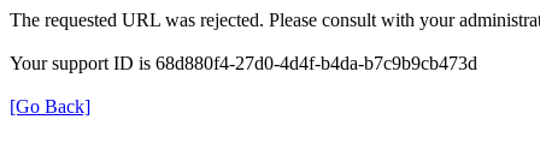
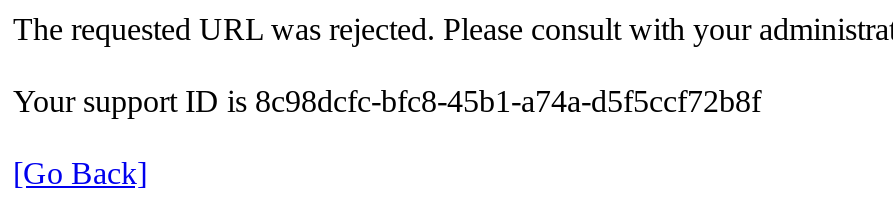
[10,53,477,73] Your support ID is 68d880f4-27d0-4d4f-b4da-b7c9b9cb473d -> [13,84,761,118] Your support ID is 8c98dcfc-bfc8-45b1-a74a-d5f5ccf72b8f

